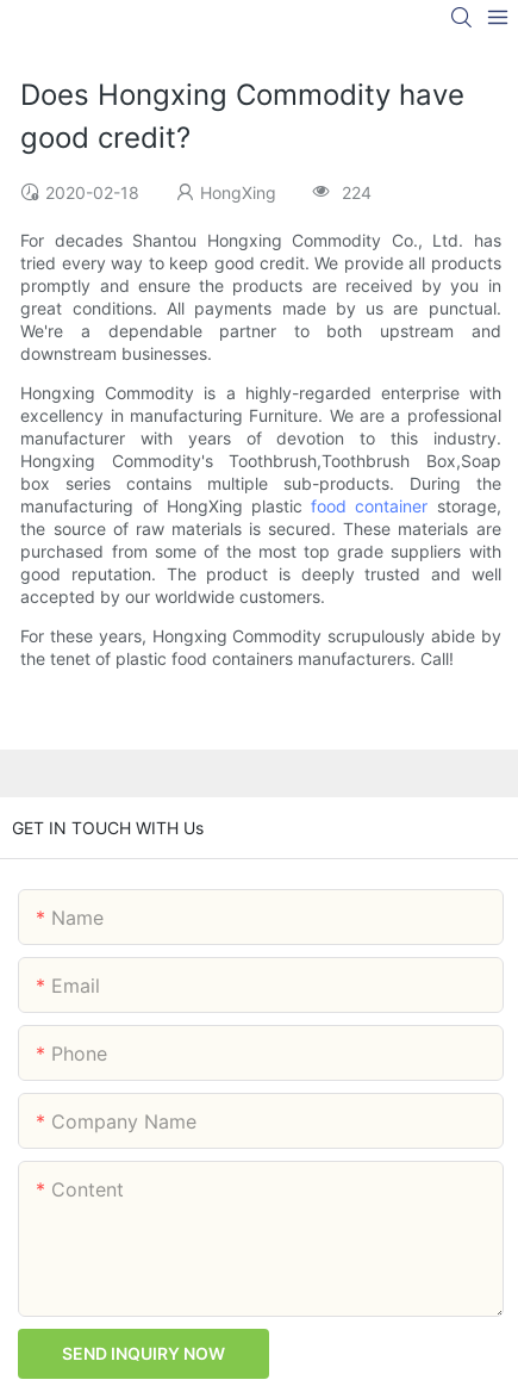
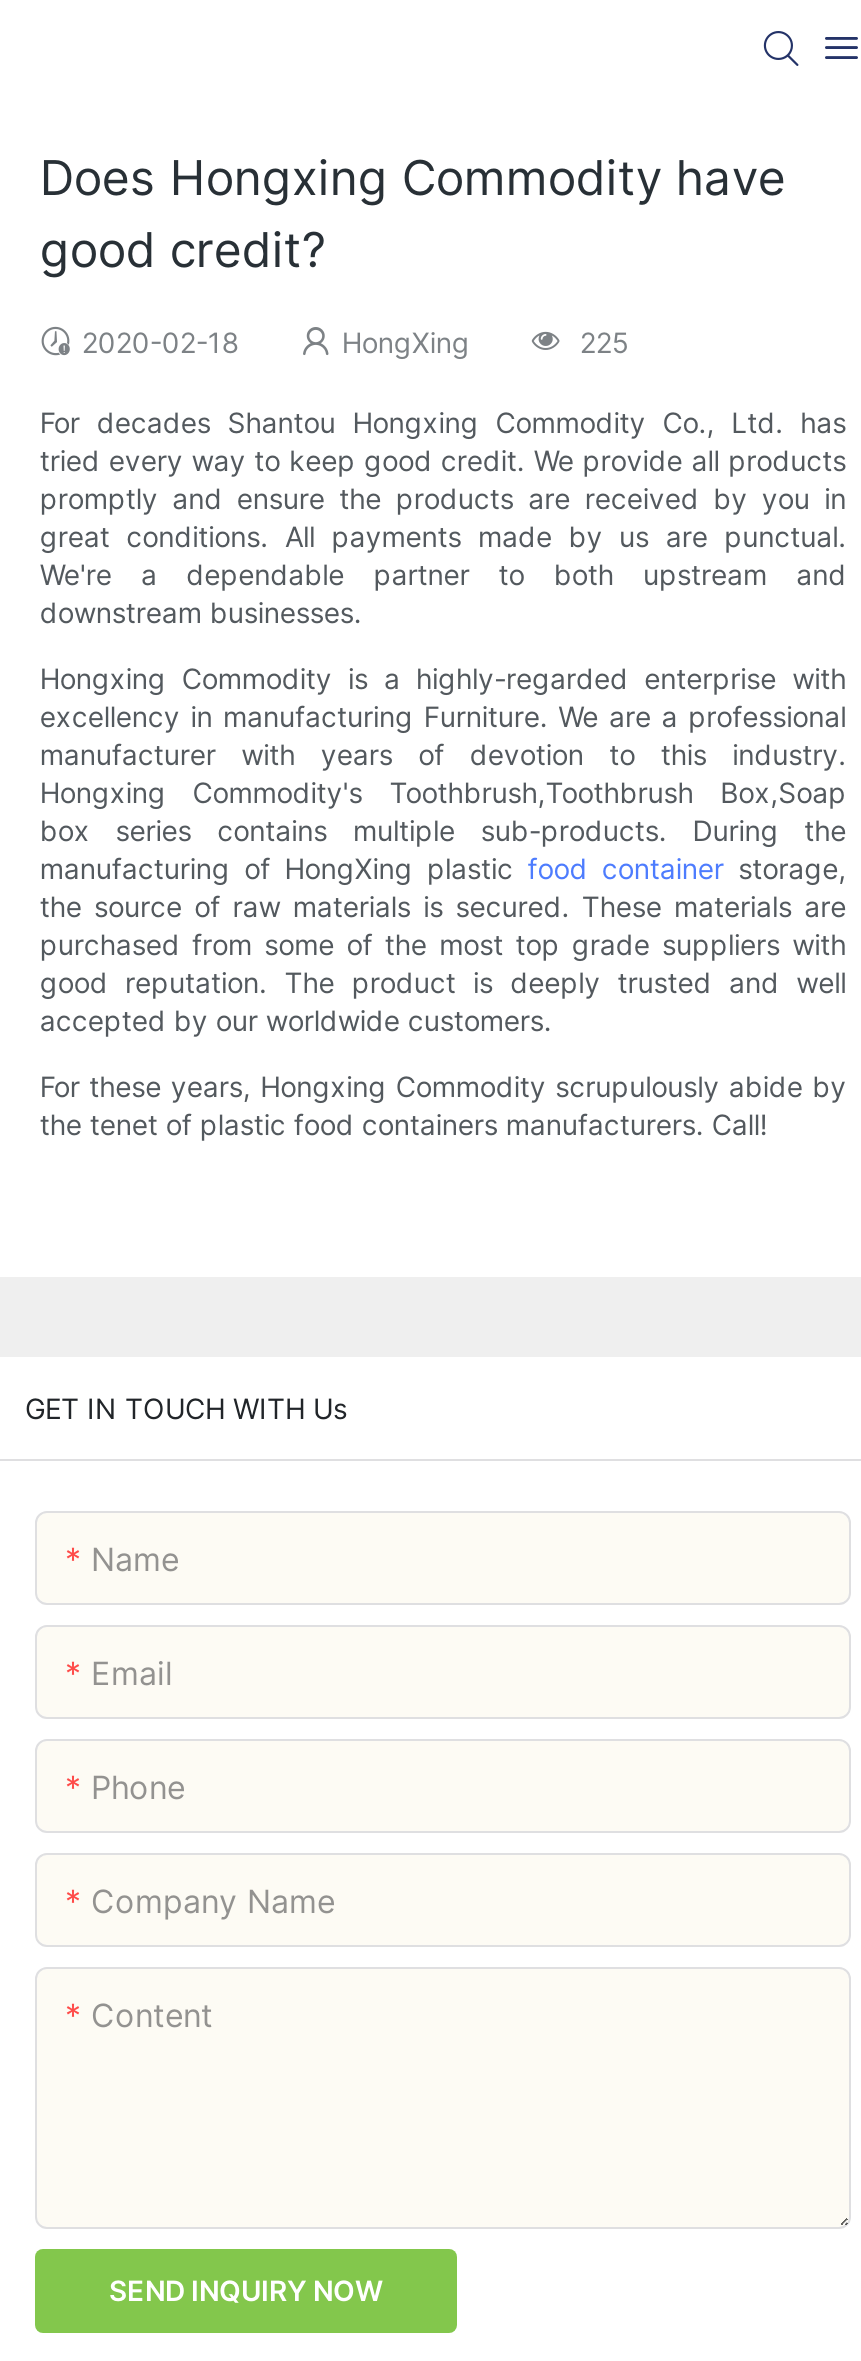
[342,183,372,203] 224 -> [580,326,630,360] 225

